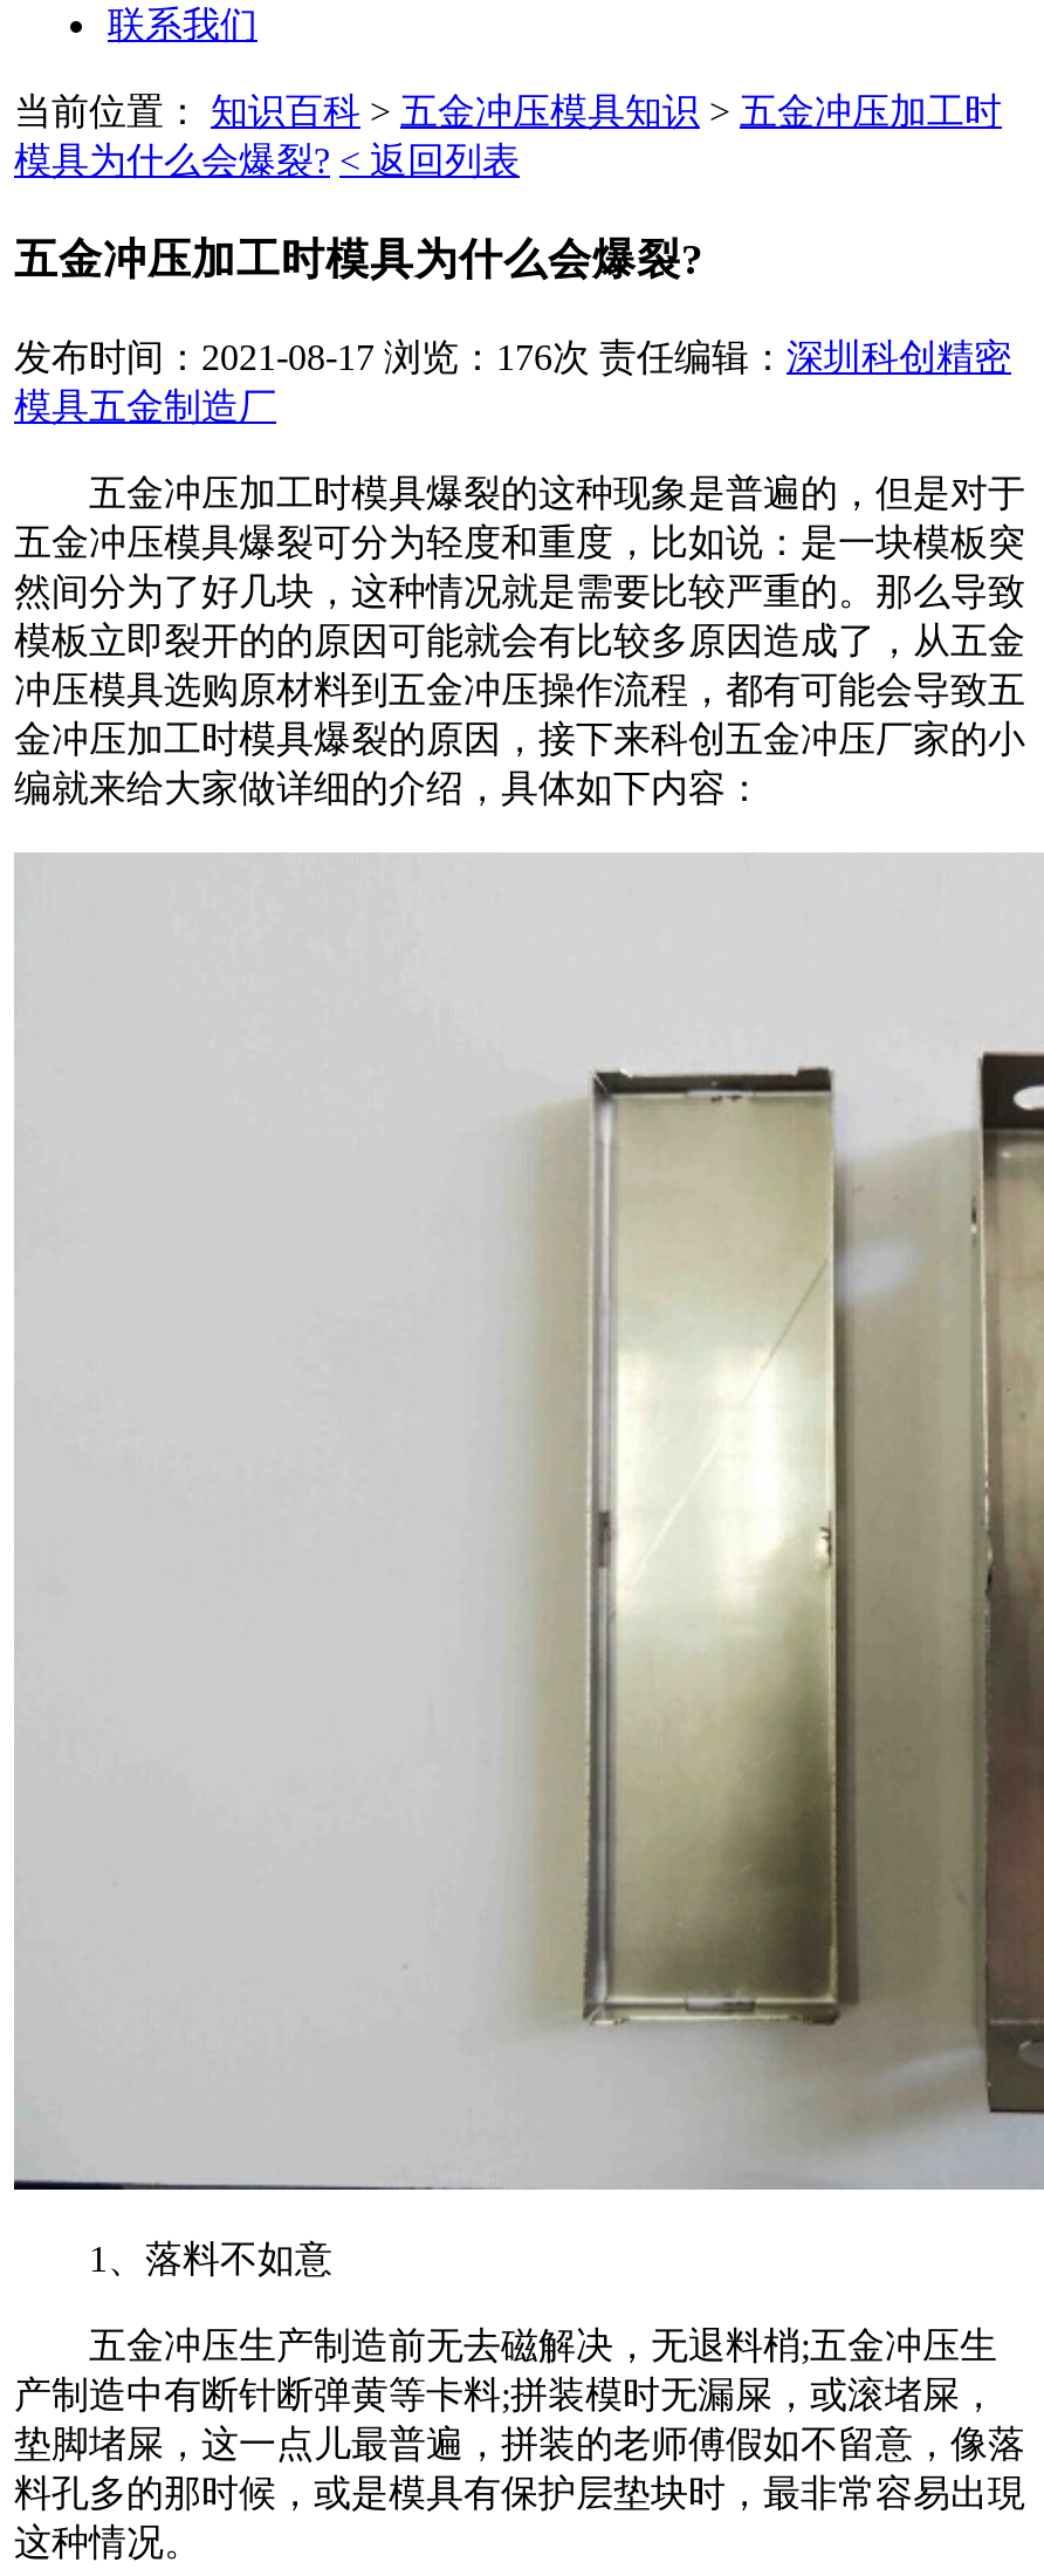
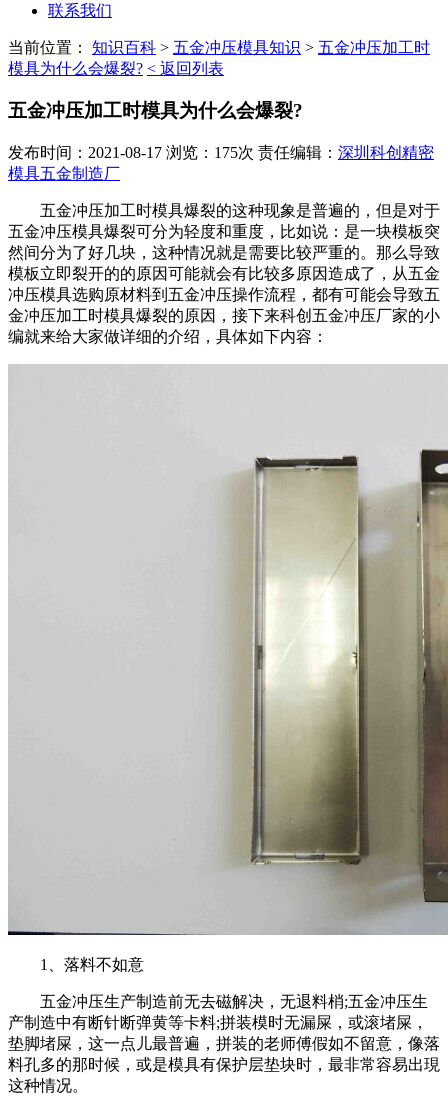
[14,338,1011,378] 发布时间：2021-08-17 浏览：176次 责任编辑：深圳科创精密 -> [8,144,434,161] 发布时间：2021-08-17 浏览：175次 责任编辑：深圳科创精密

